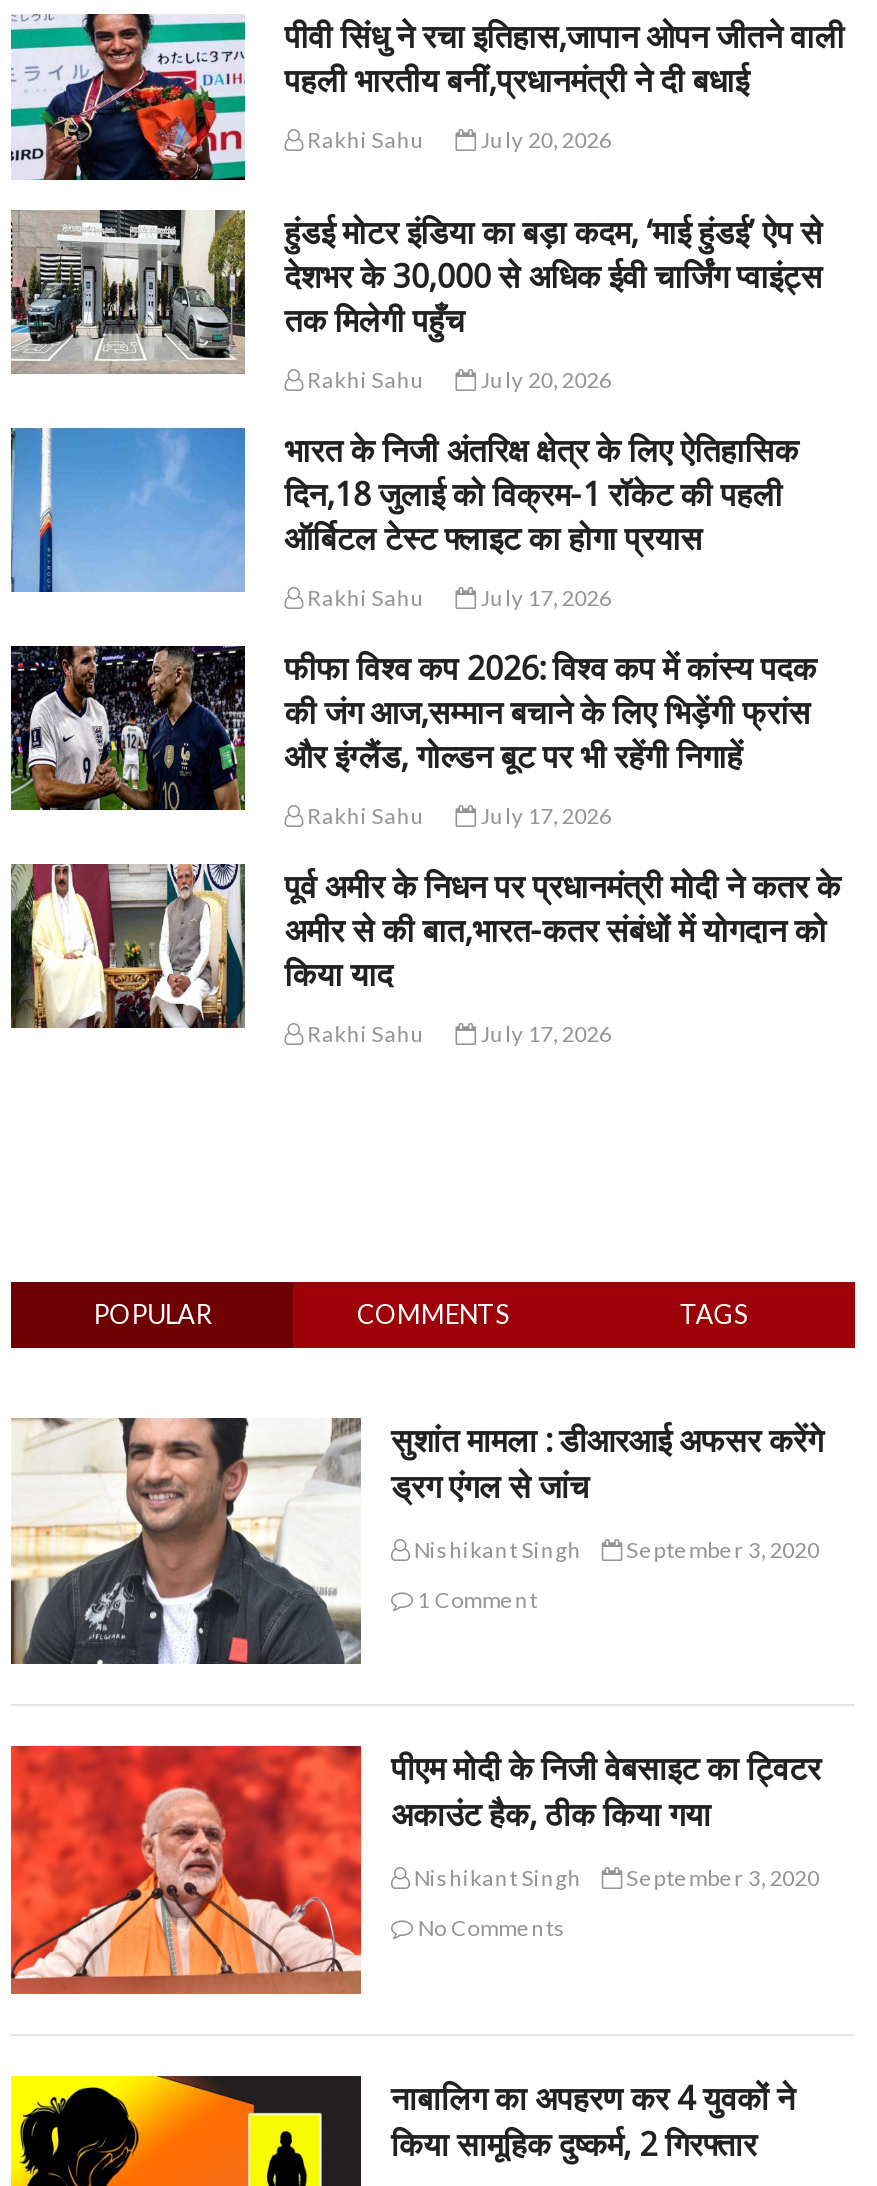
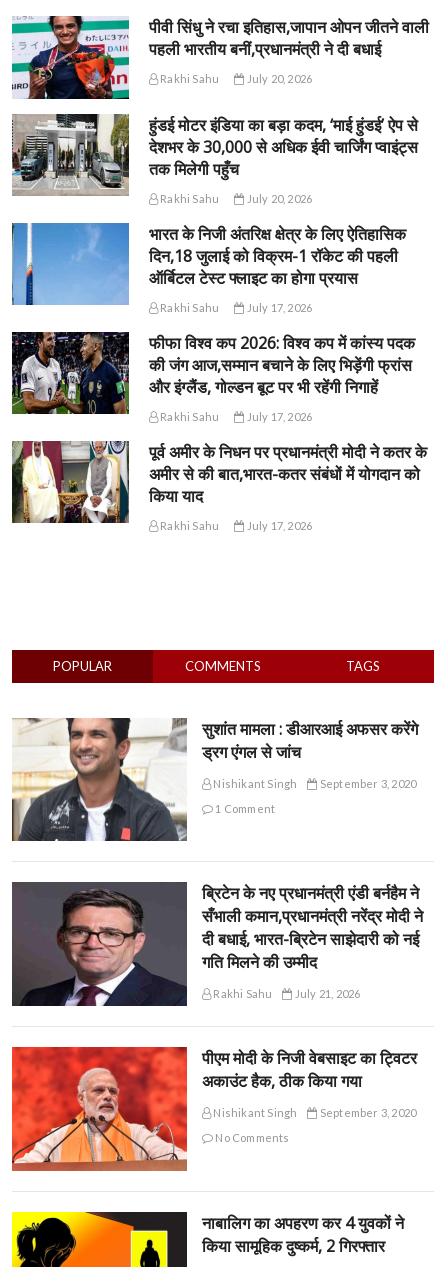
none -> [11,881,423,1006] [image] | ब्रिटेन के नए प्रधानमंत्री एंडी बर्नहैम ने | सँभाली कमान,प्रधानमंत्री नरेंद्र मोदी ने | दी बधाई, भारत-ब्रिटेन साझेदारी को नई | गति मिलने की उम्मीद | Rakhi Sahu | July 21, 2026

